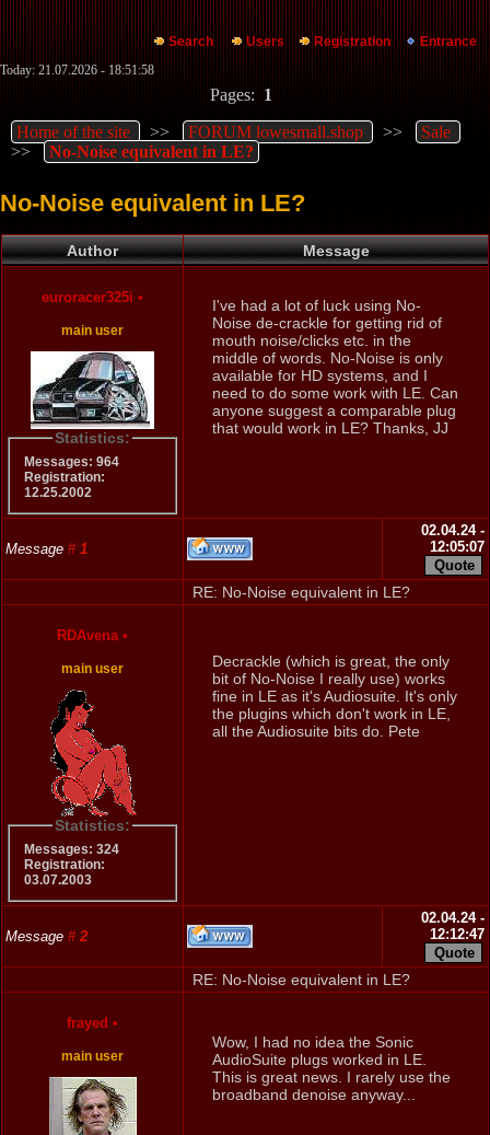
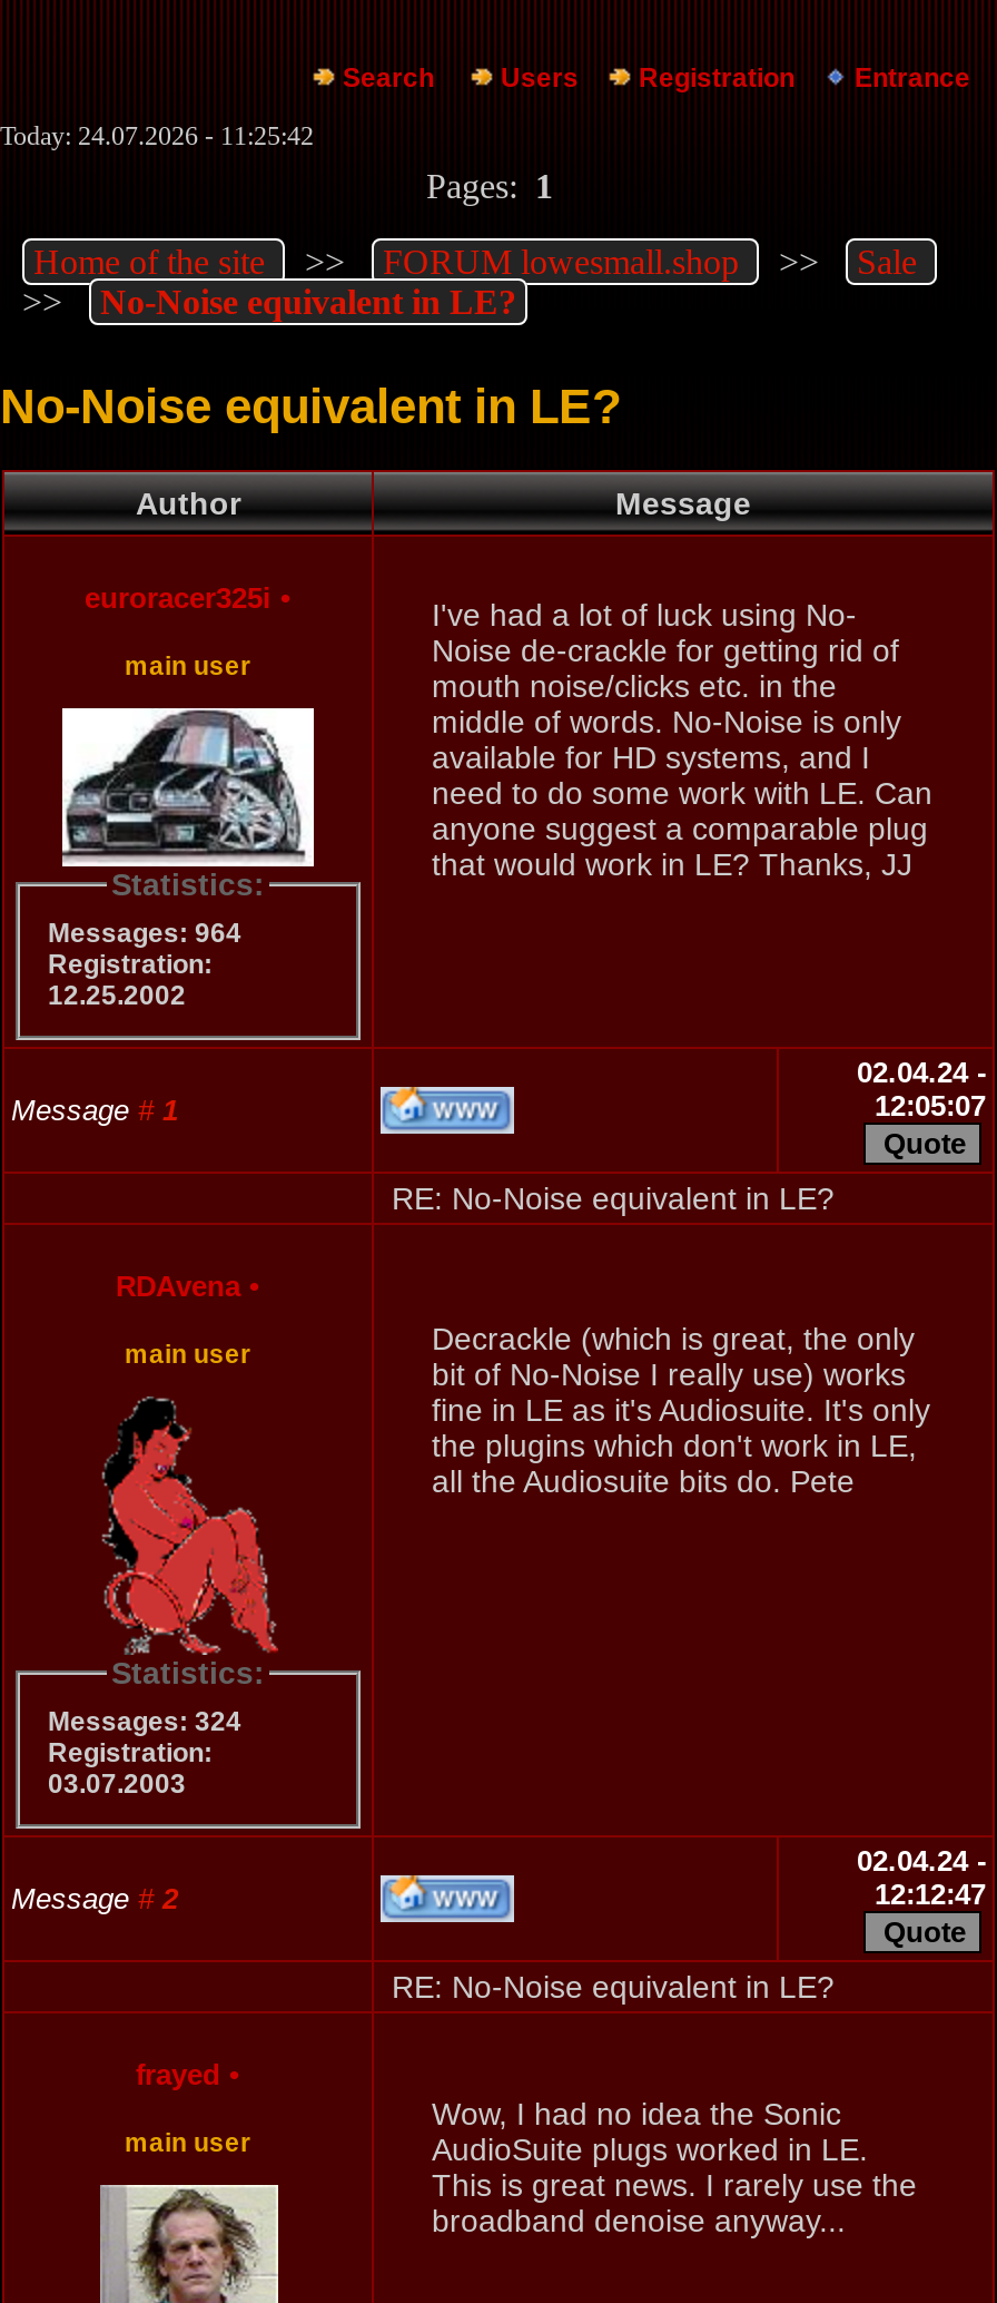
[0,62,154,78] Today: 21.07.2026 - 18:51:58 -> [0,120,314,151] Today: 24.07.2026 - 11:25:42

